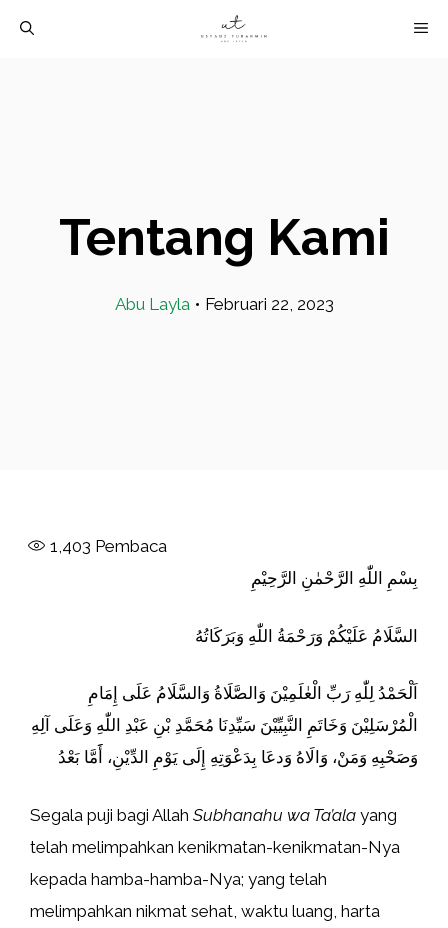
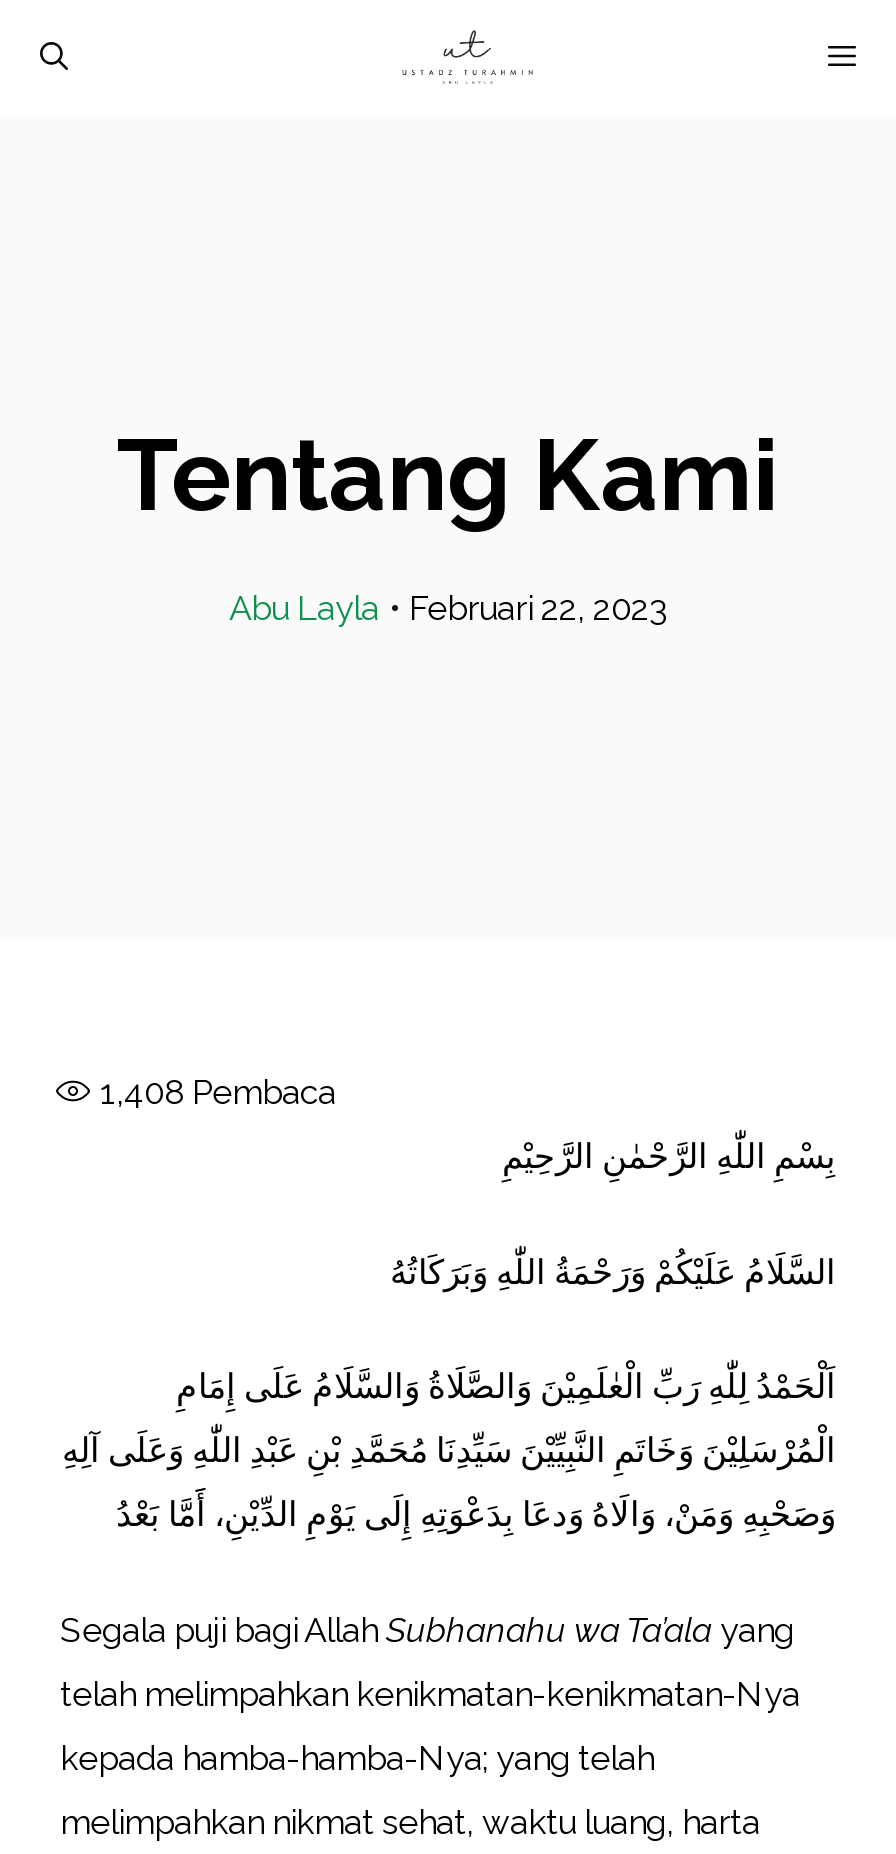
[50,536,167,556] 1,403 Pembaca -> [100,1072,336,1112] 1,408 Pembaca

